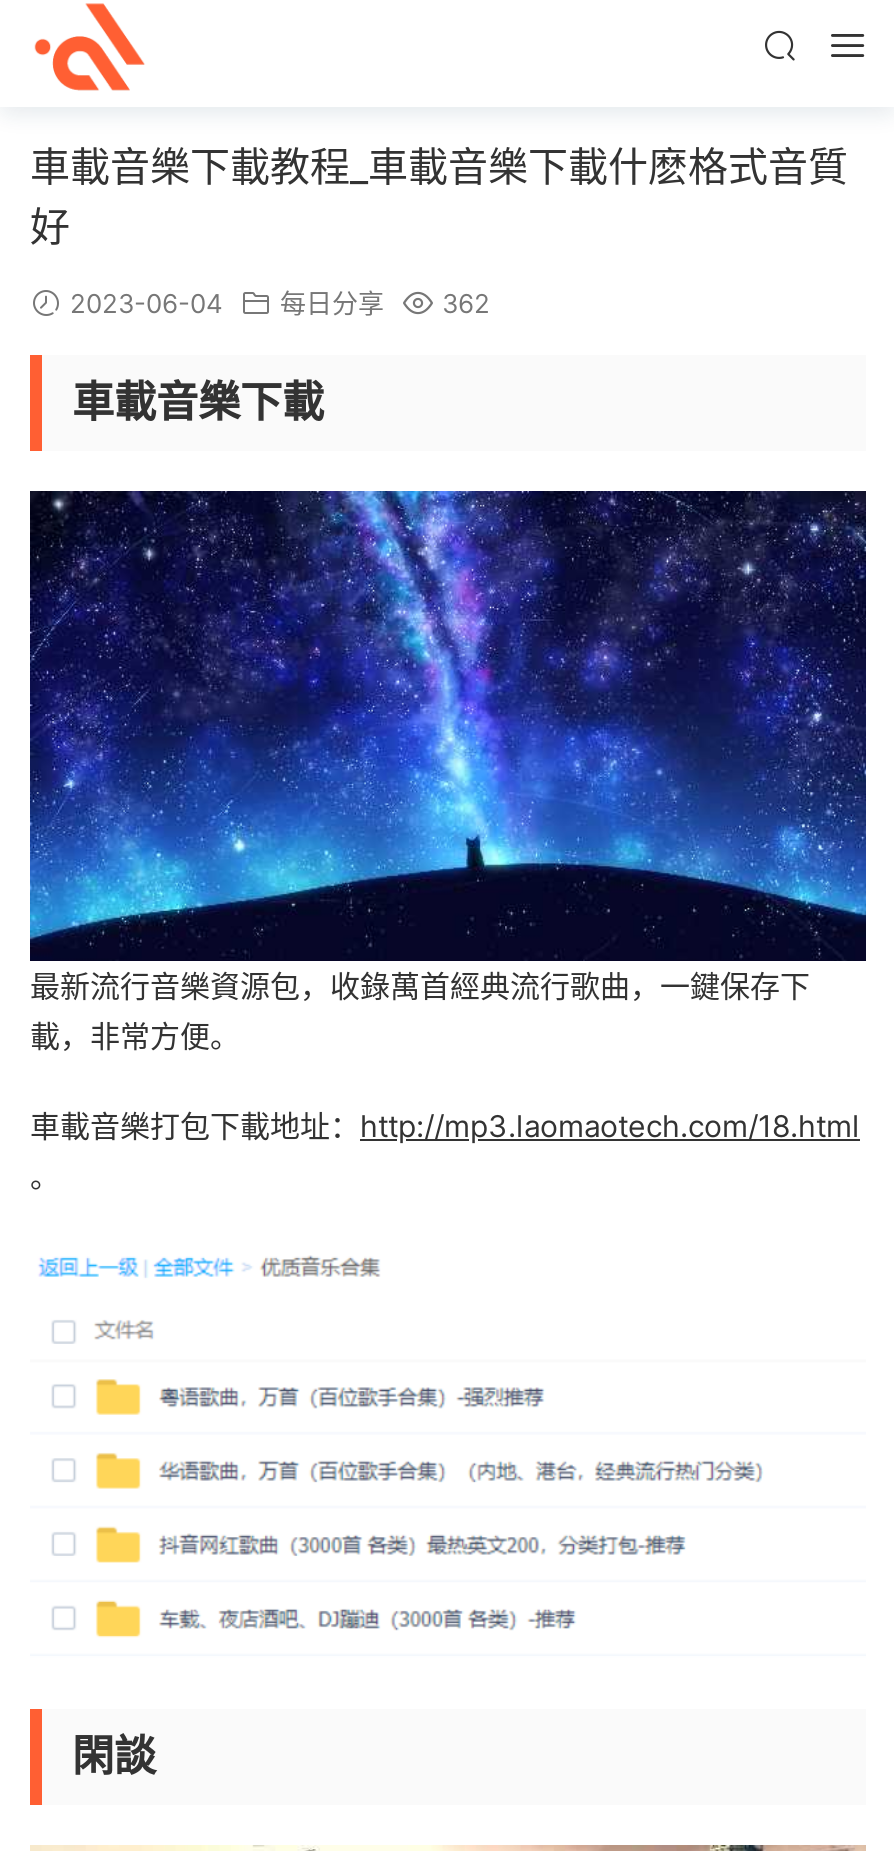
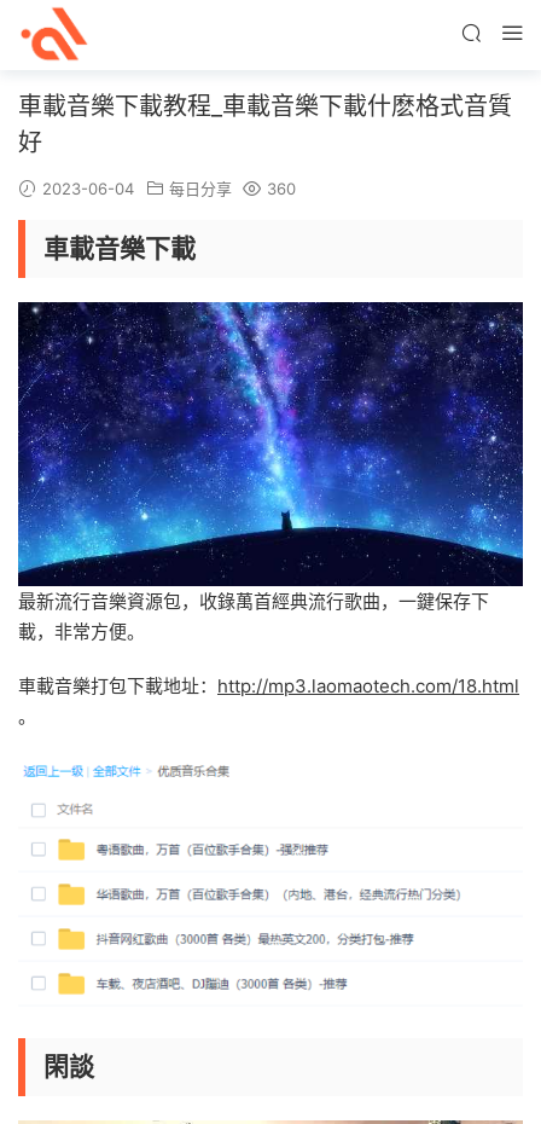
[62,287,490,319] 2023-06-04 每日分享 362 -> [37,179,296,198] 2023-06-04 每日分享 360

